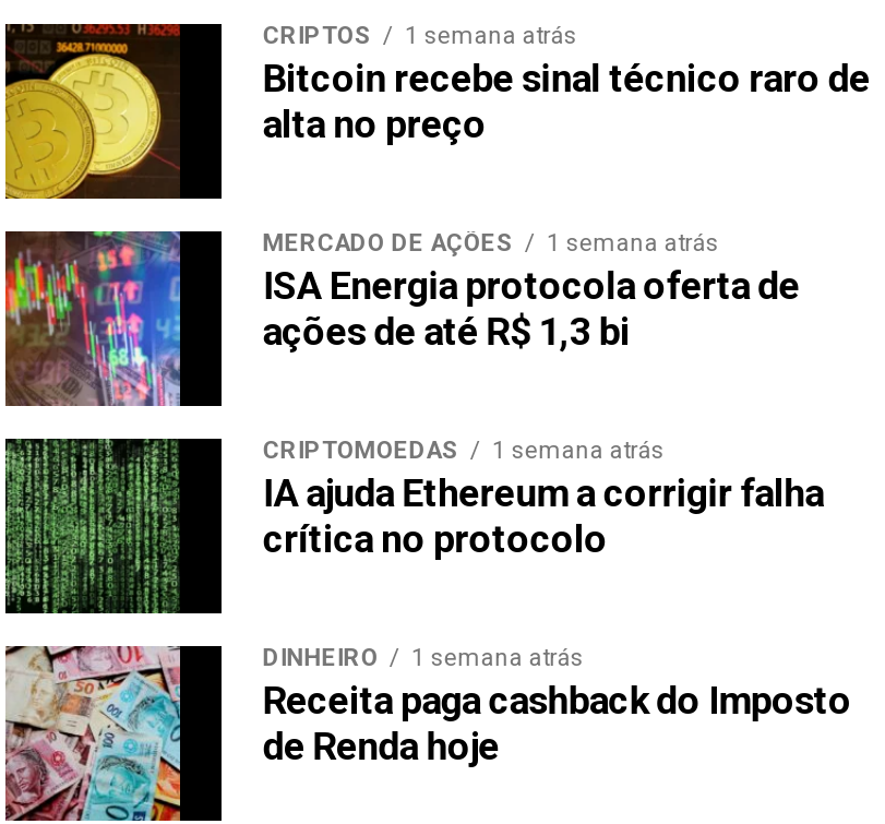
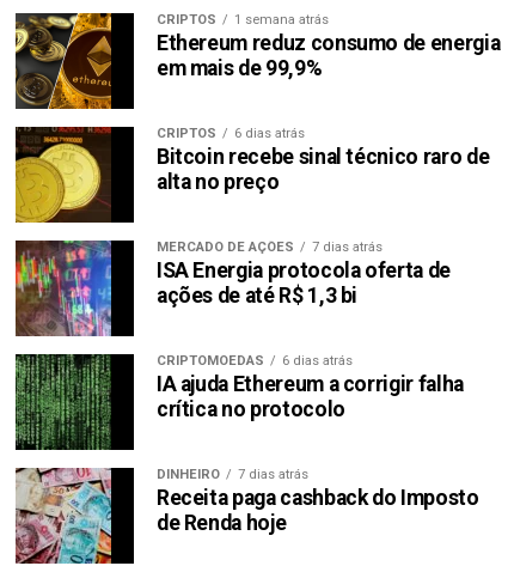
none -> [14,12,500,141] [image] | Ethereum reduz consumo de energia | em mais de 99,9% | CRIPTOS | 6 dias atrás
[263,229,719,258] MERCADO DE AÇÕES 1 semana atrás -> [156,239,382,255] MERCADO DE AÇÕES 7 dias atrás
[263,437,664,465] CRIPTOMOEDAS 1 semana atrás -> [156,353,353,369] CRIPTOMOEDAS 6 dias atrás
[263,644,584,673] DINHEIRO 1 semana atrás -> [156,467,308,482] DINHEIRO 7 dias atrás

